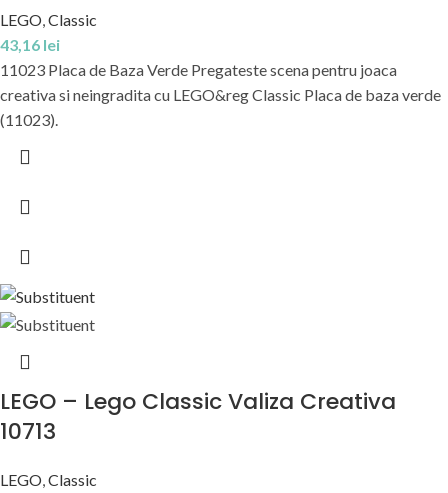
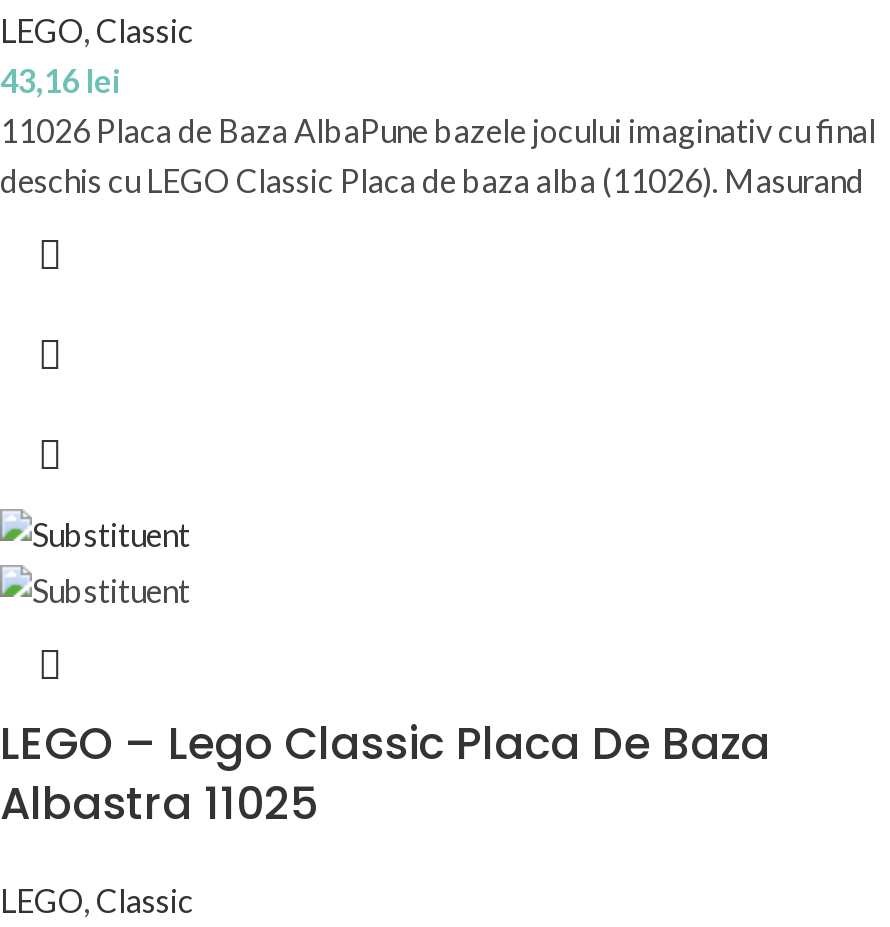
[0,60,441,129] 11023 Placa de Baza Verde Pregateste scena pentru joaca | creativa si neingradita cu LEGO&reg Classic Placa de baza verde | (11023). -> [0,110,876,198] 11026 Placa de Baza AlbaPune bazele jocului imaginativ cu final | deschis cu LEGO Classic Placa de baza alba (11026). Masurand
[0,386,396,447] LEGO – Lego Classic Valiza Creativa | 10713 -> [0,712,770,834] LEGO – Lego Classic Placa De Baza | Albastra 11025

